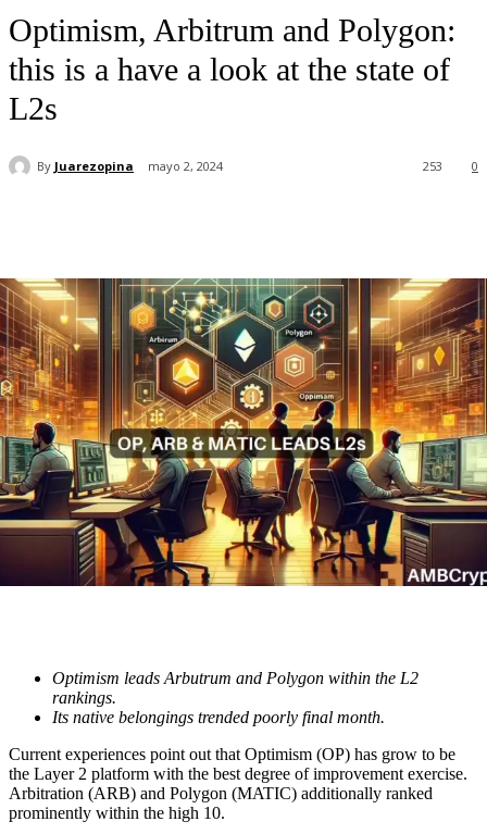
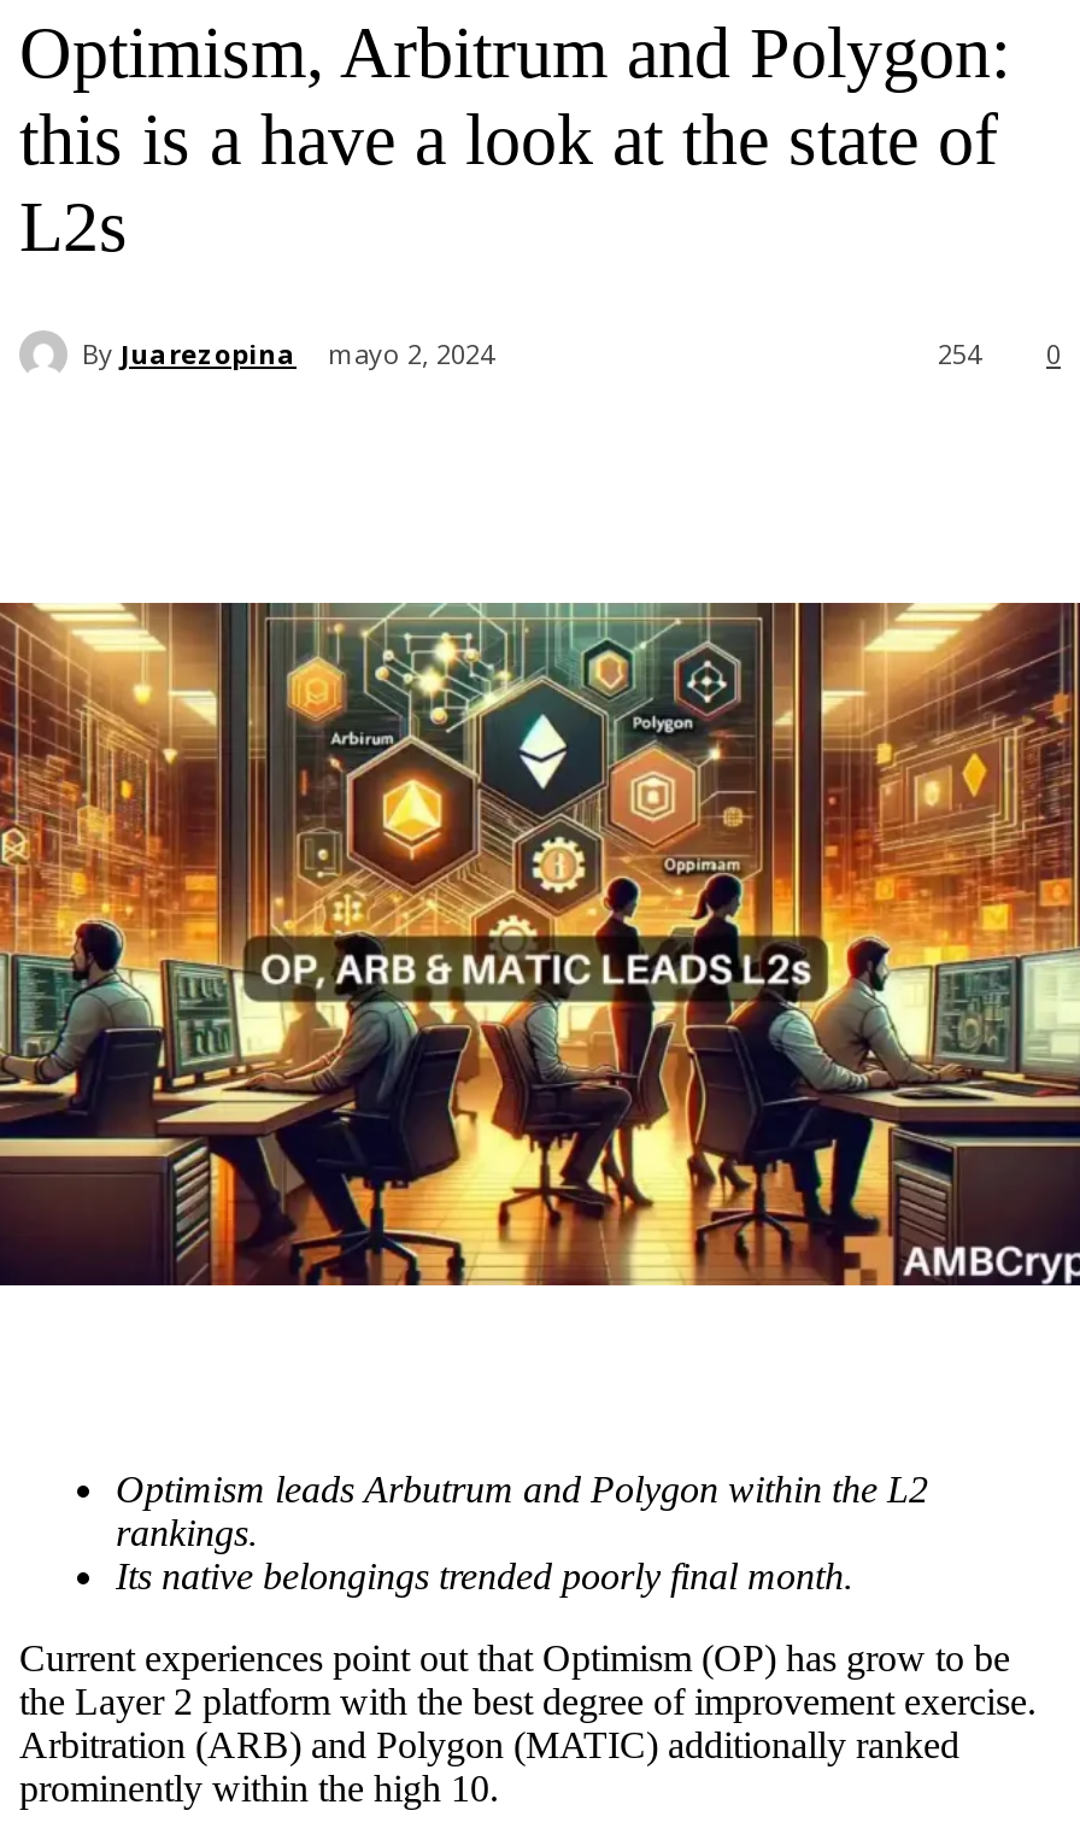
[423,158,478,174] 253 0 -> [938,335,1061,372] 254 0

